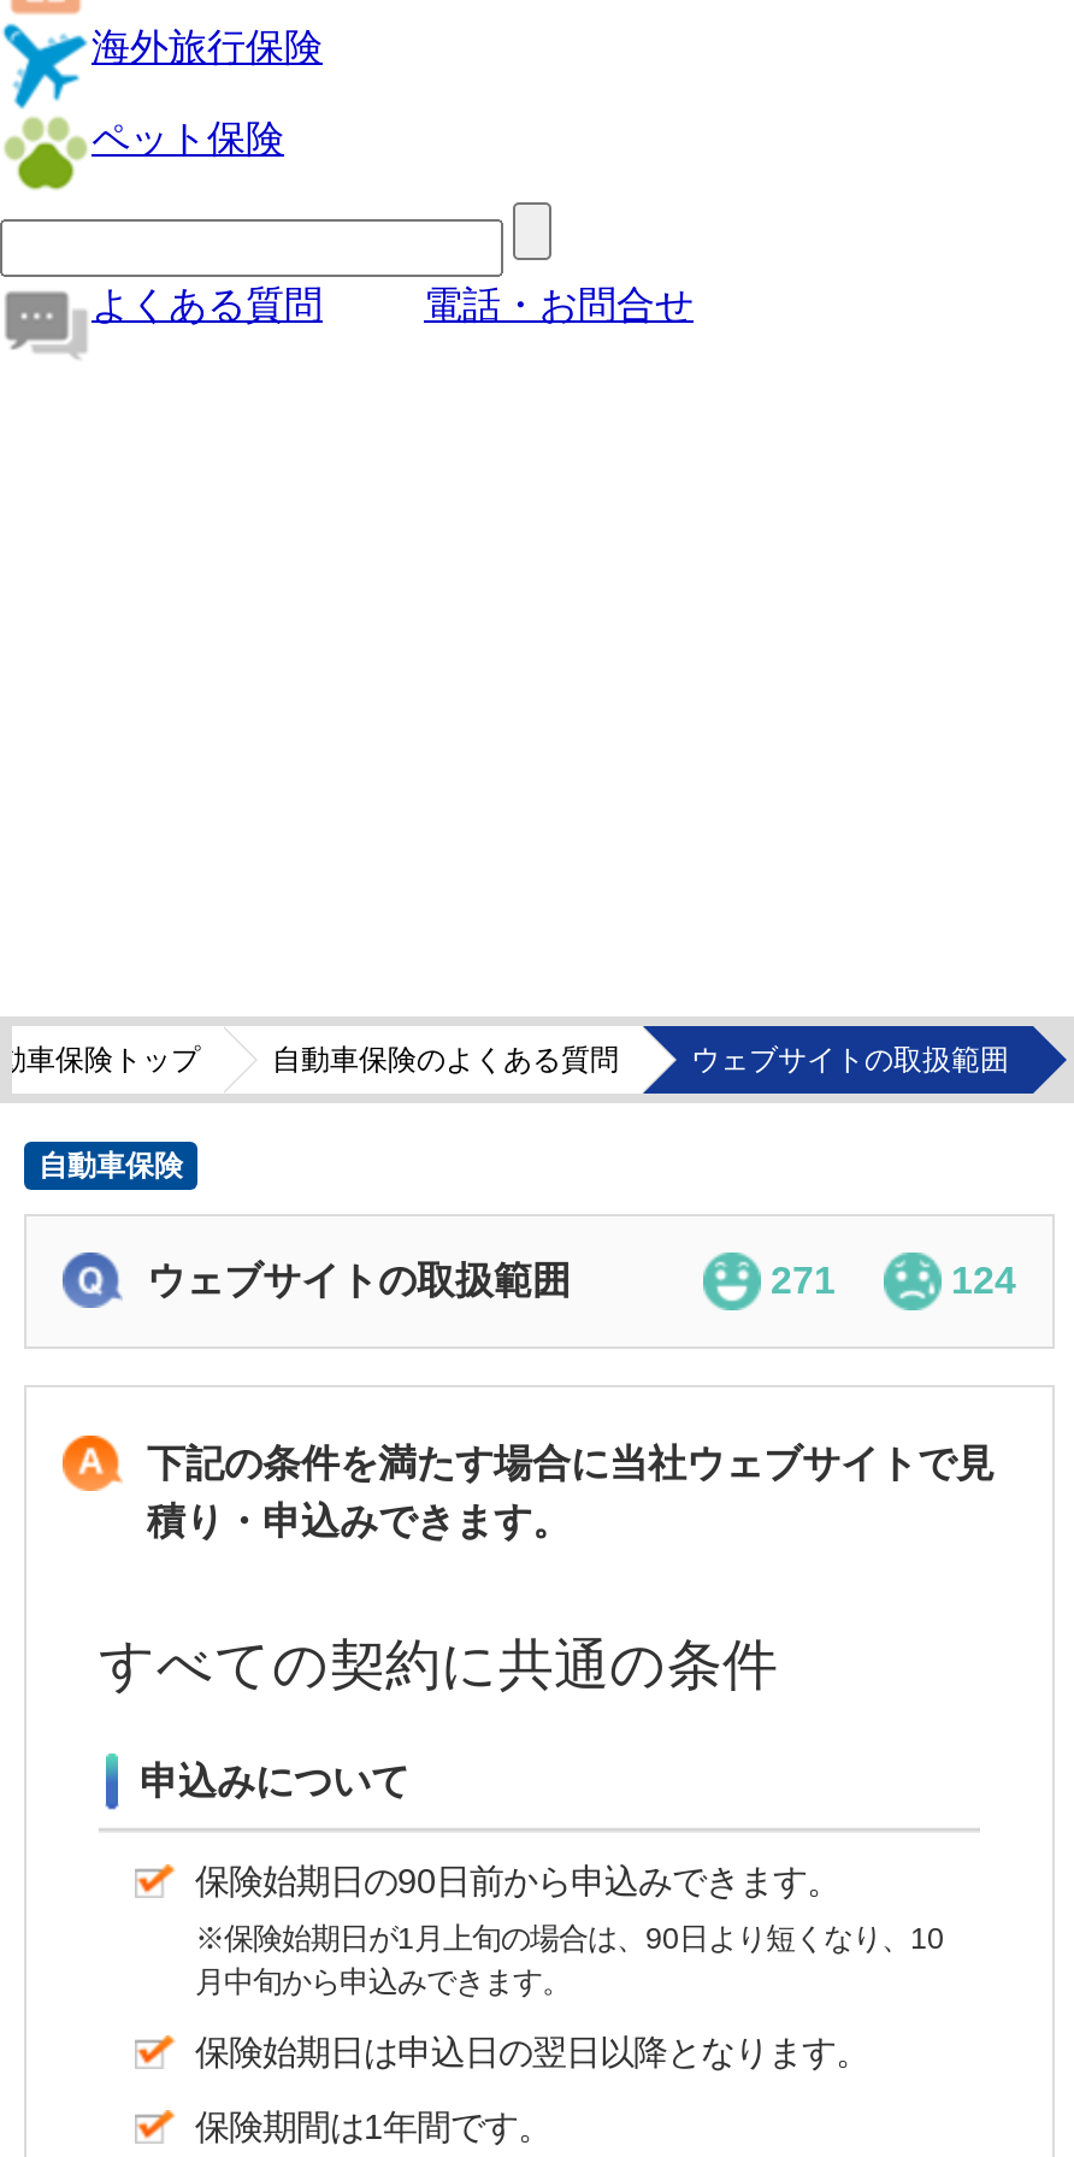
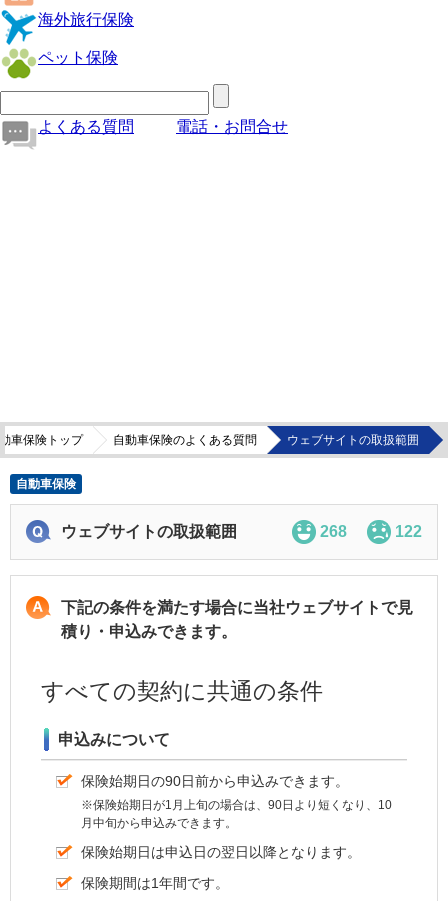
[771,1260,836,1301] 271 -> [320,523,347,540] 268
[951,1260,1016,1301] 124 -> [395,523,422,540] 122

